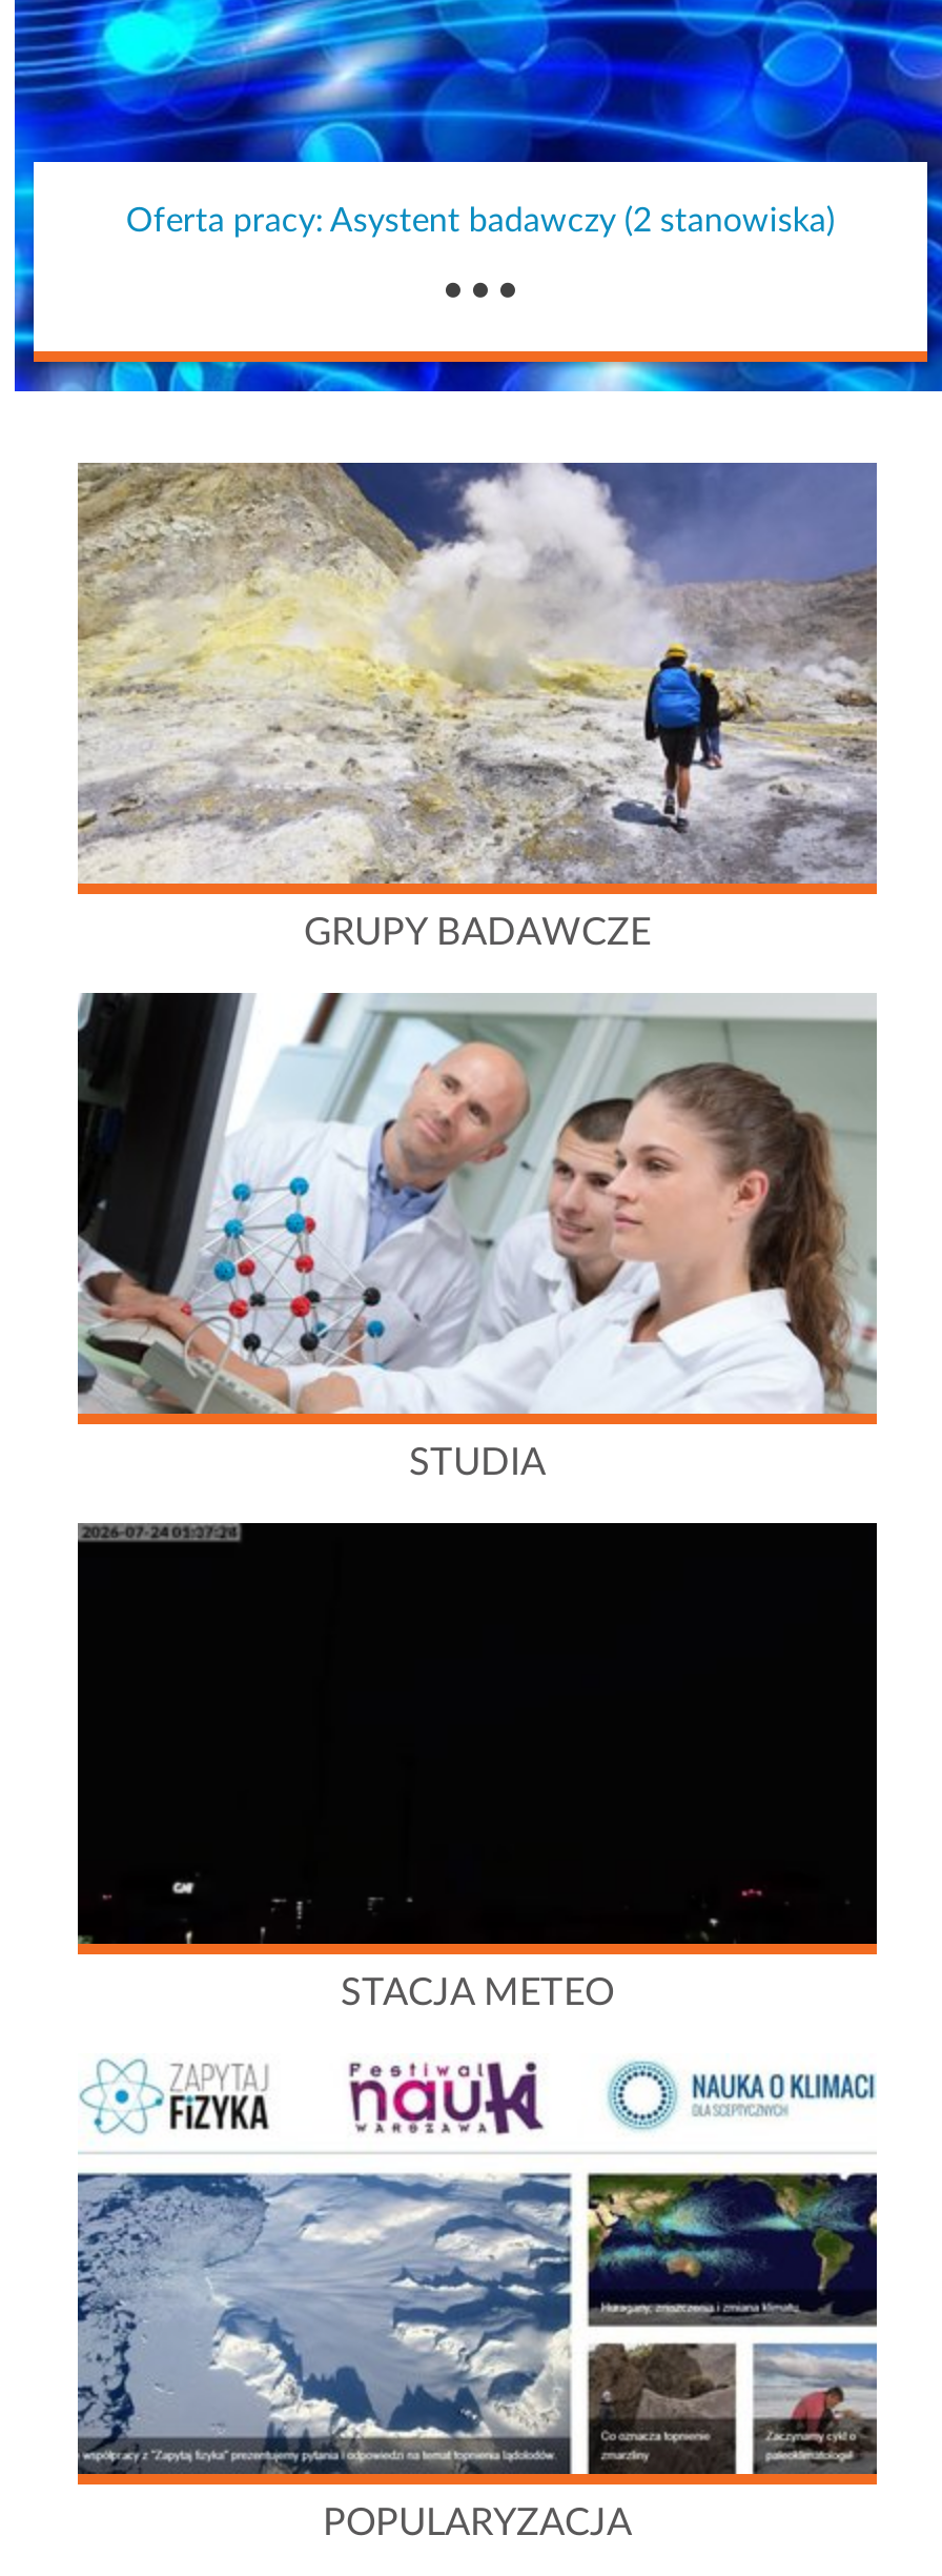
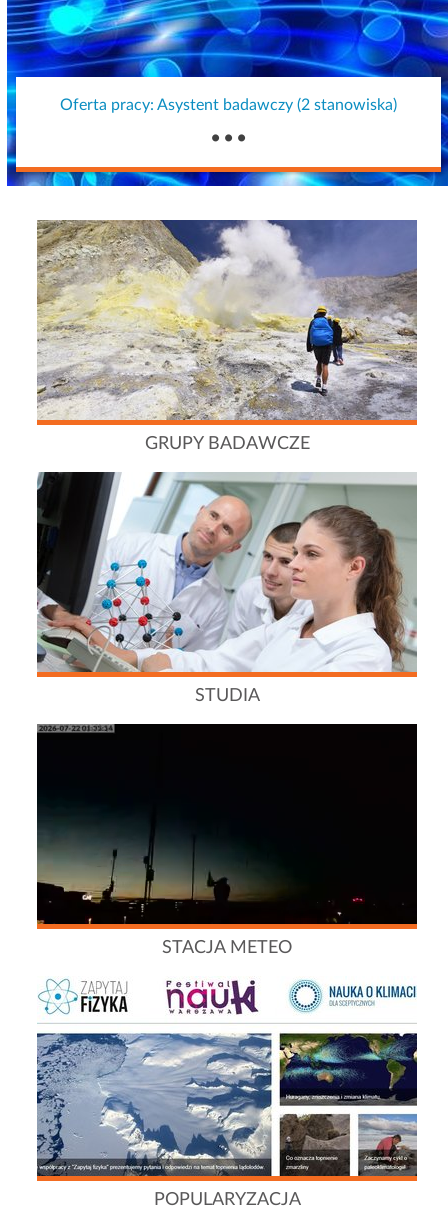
none -> [36,816,272,904] [image]

